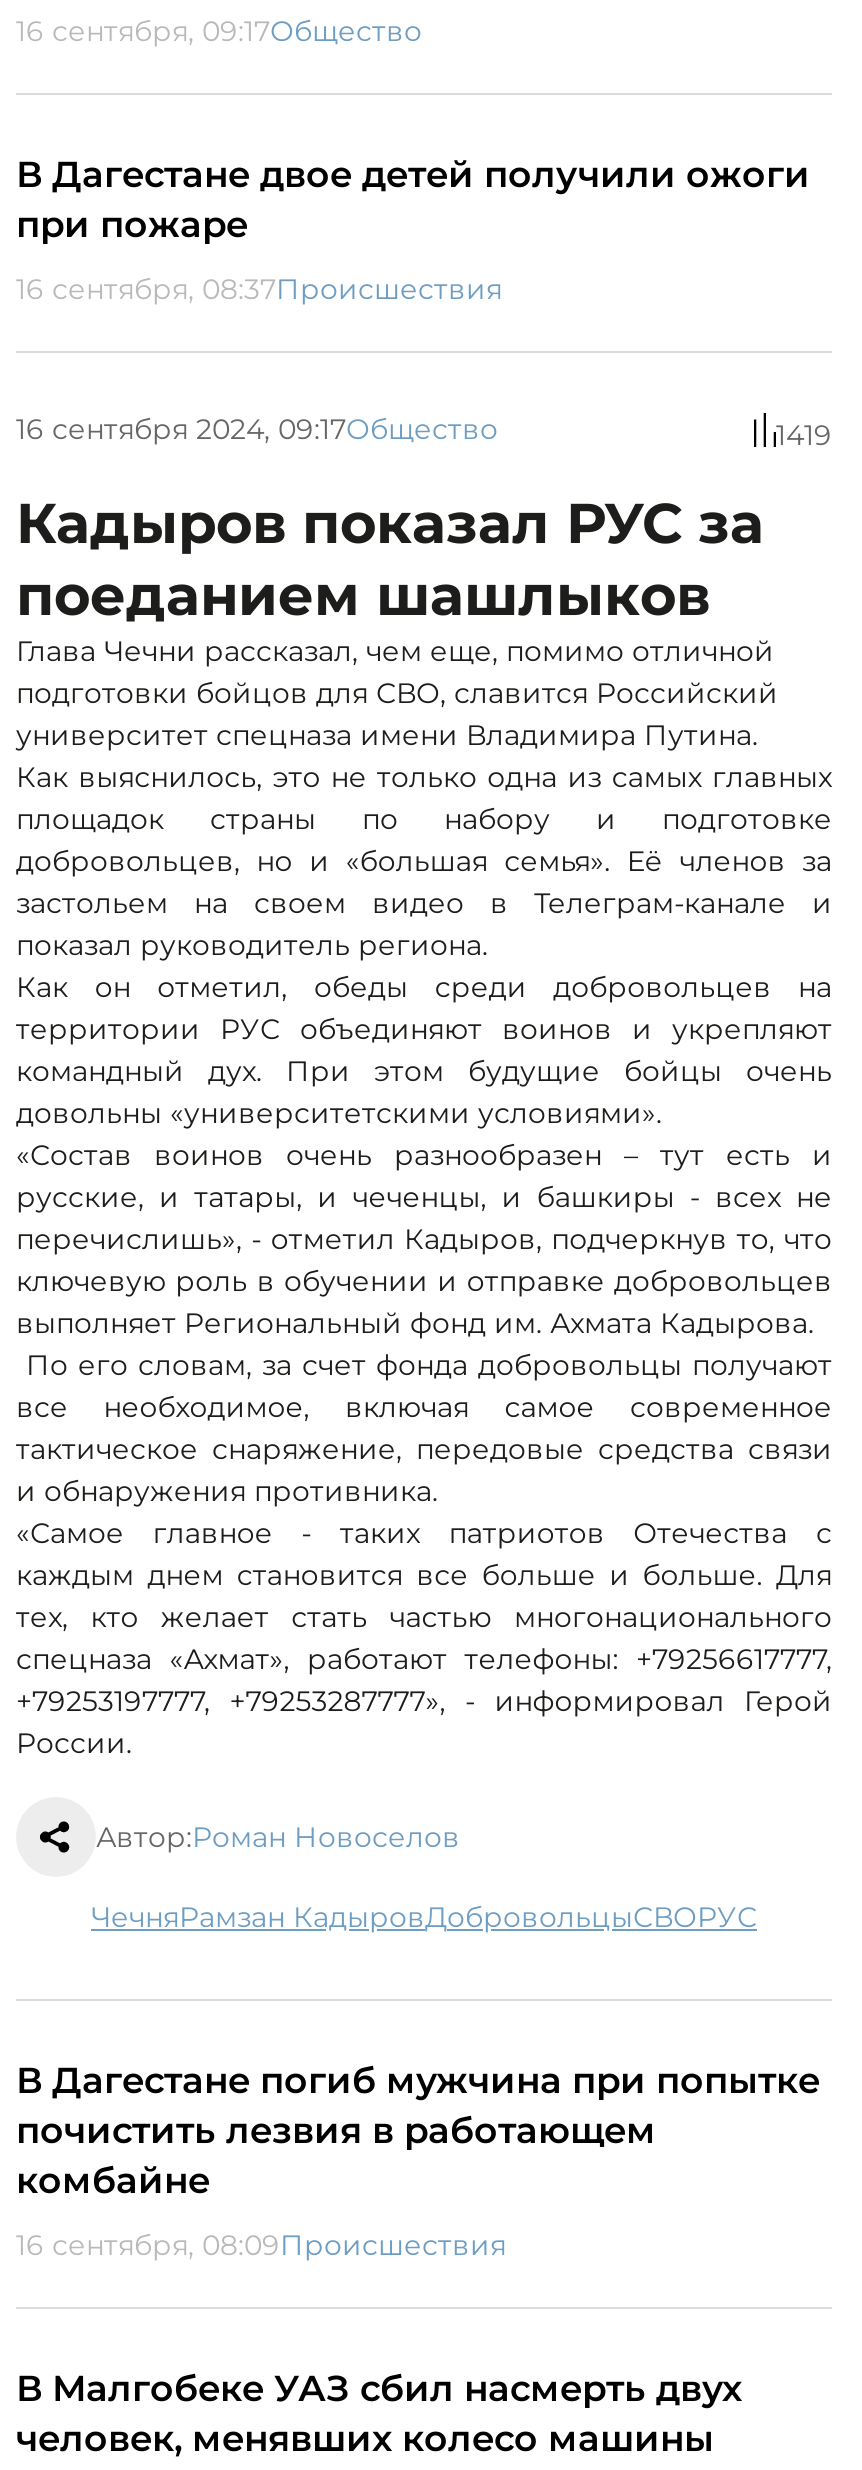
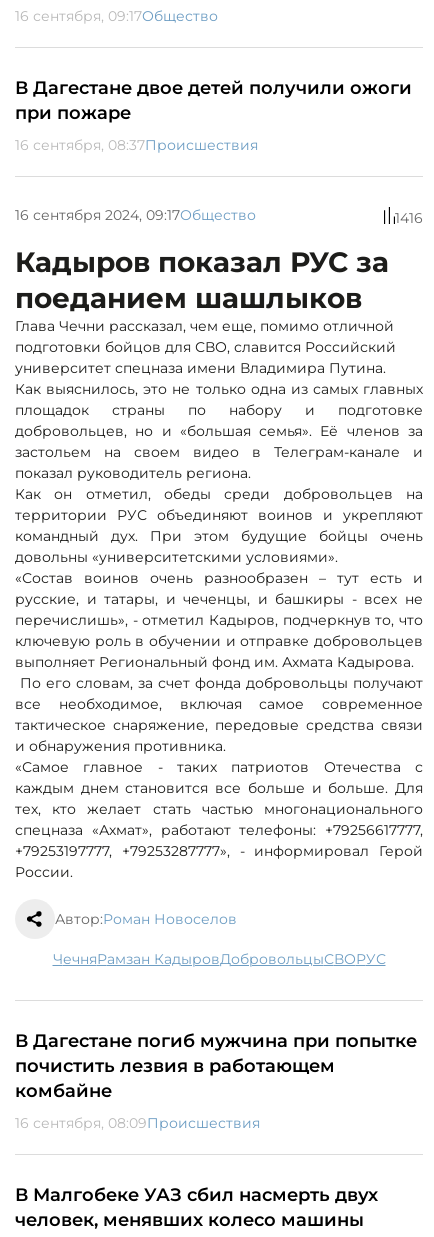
[776,416,832,452] 1419 -> [395,209,423,227] 1416

